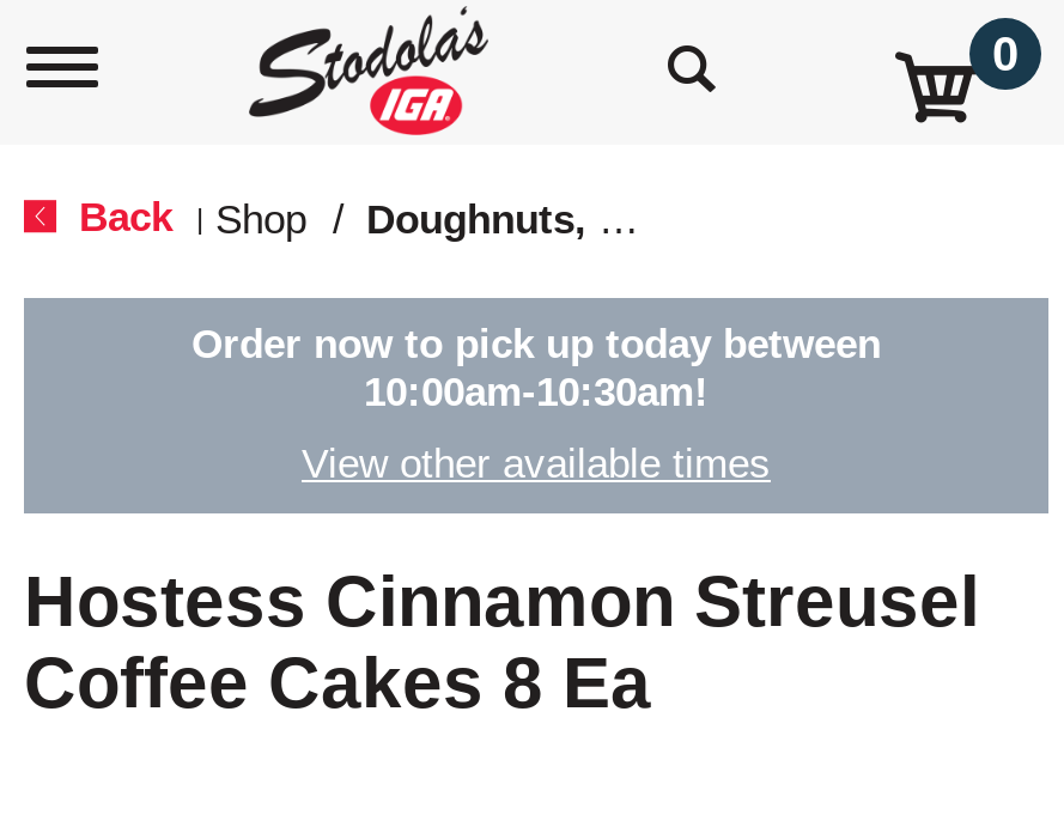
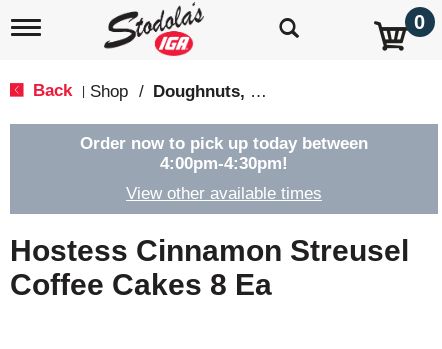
[364,370,709,415] 10:00am-10:30am! -> [160,154,288,173] 4:00pm-4:30pm!

